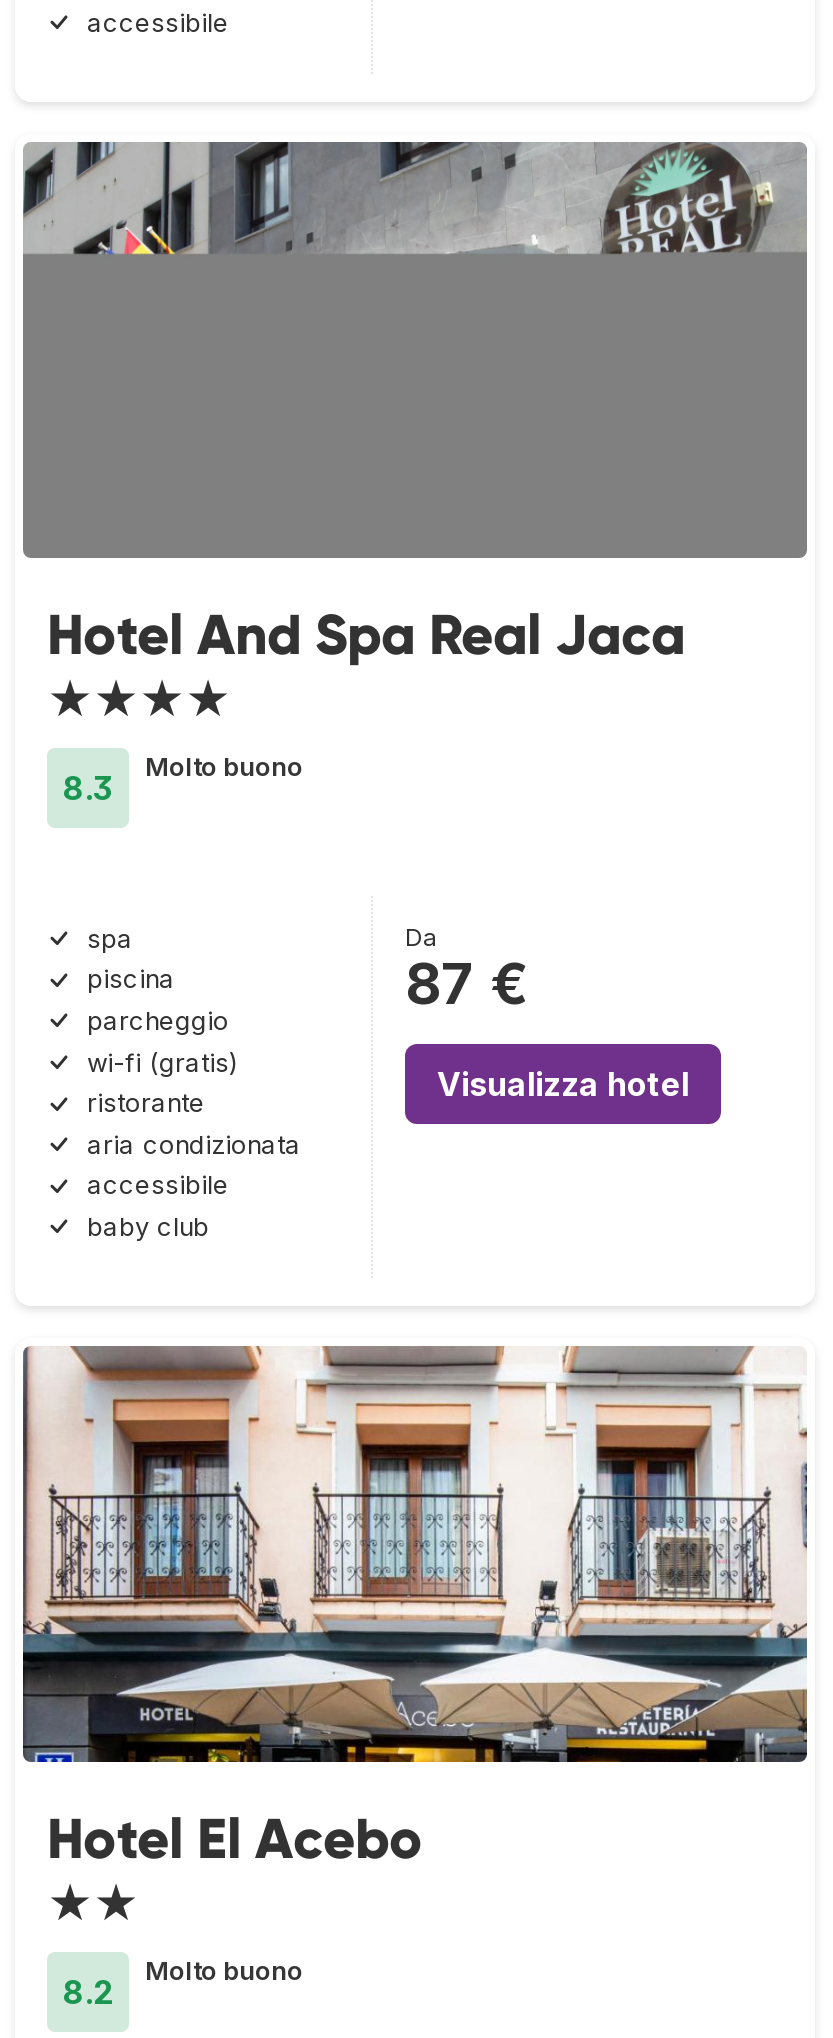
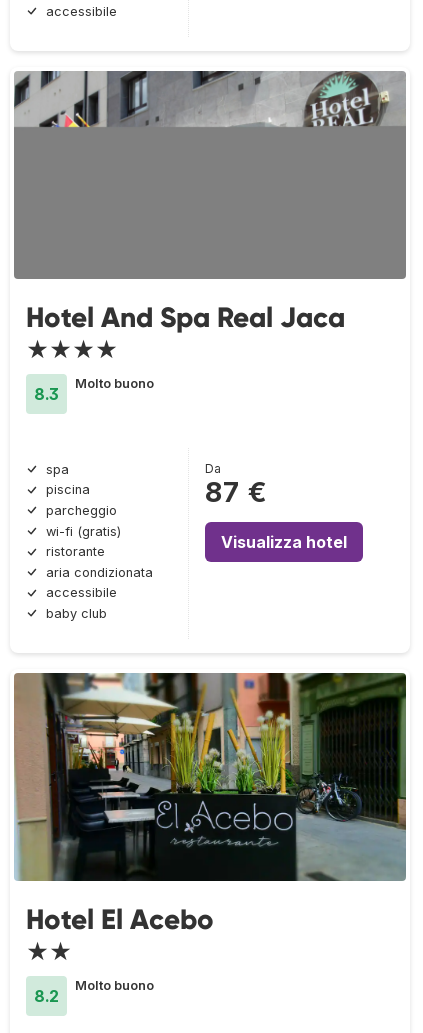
[21,1346,809,1764] [image] -> [14,672,407,882] [image]

